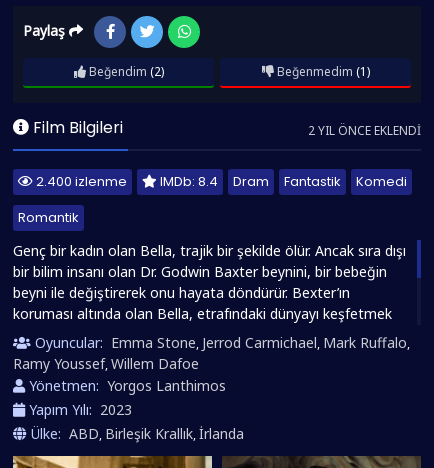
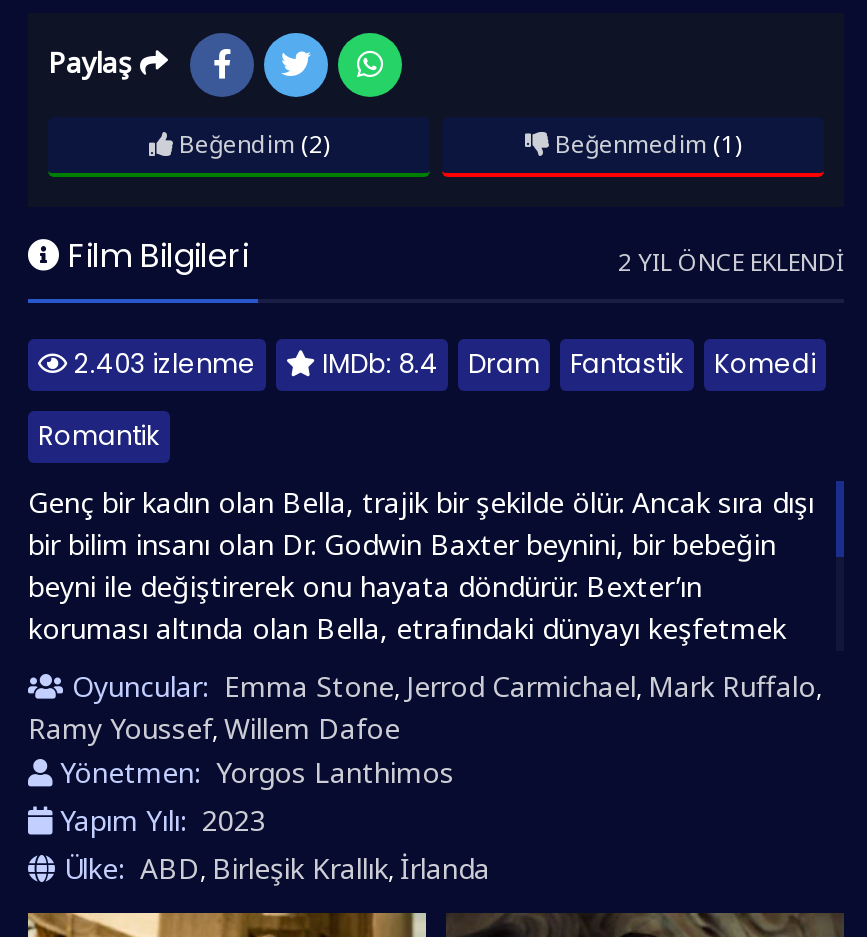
[33,171,407,190] 2.400 izlenme IMDb: 8.4 Dram Fantastik Komedi -> [68,344,816,382] 2.403 izlenme IMDb: 8.4 Dram Fantastik Komedi

